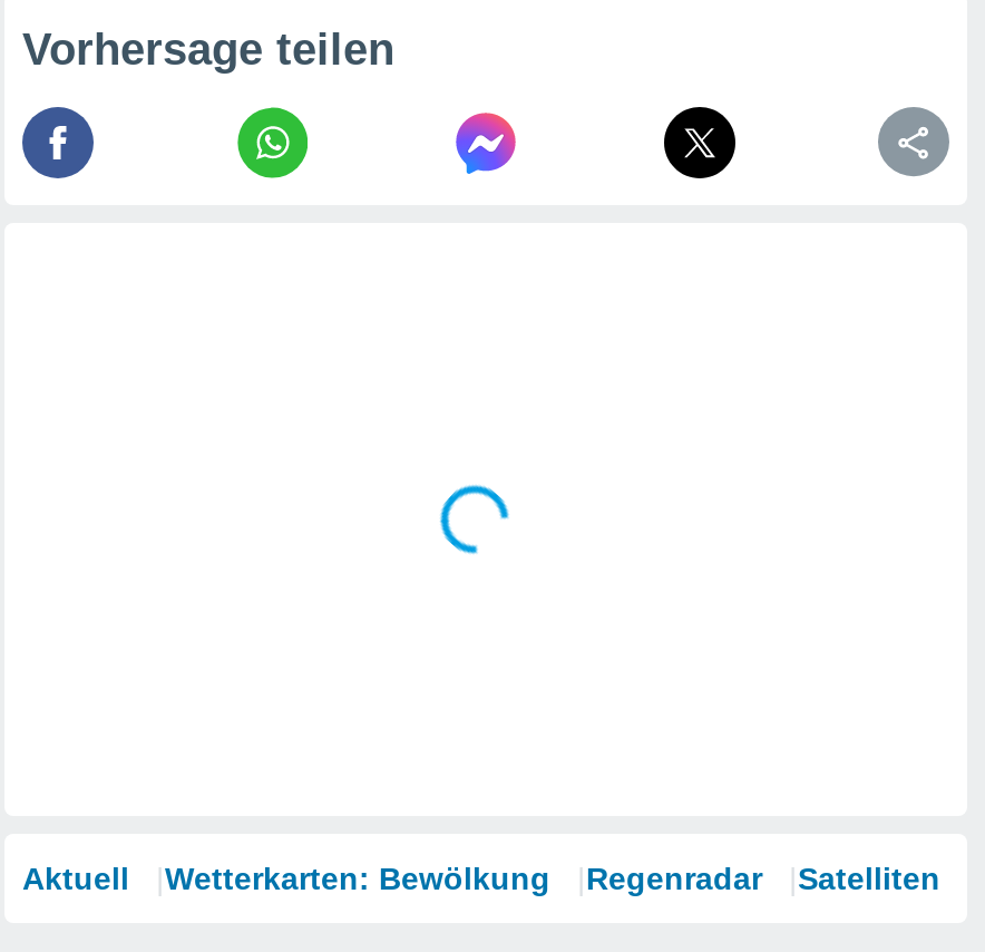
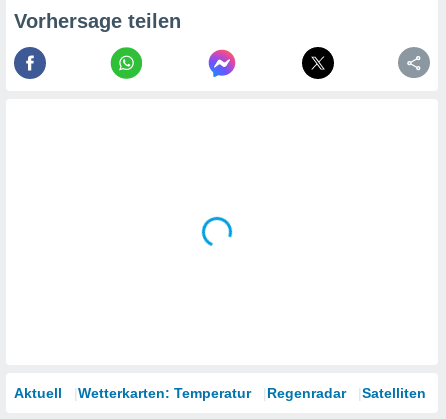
[165,861,550,896] Wetterkarten: Bewölkung -> [78,385,251,401] Wetterkarten: Temperatur

